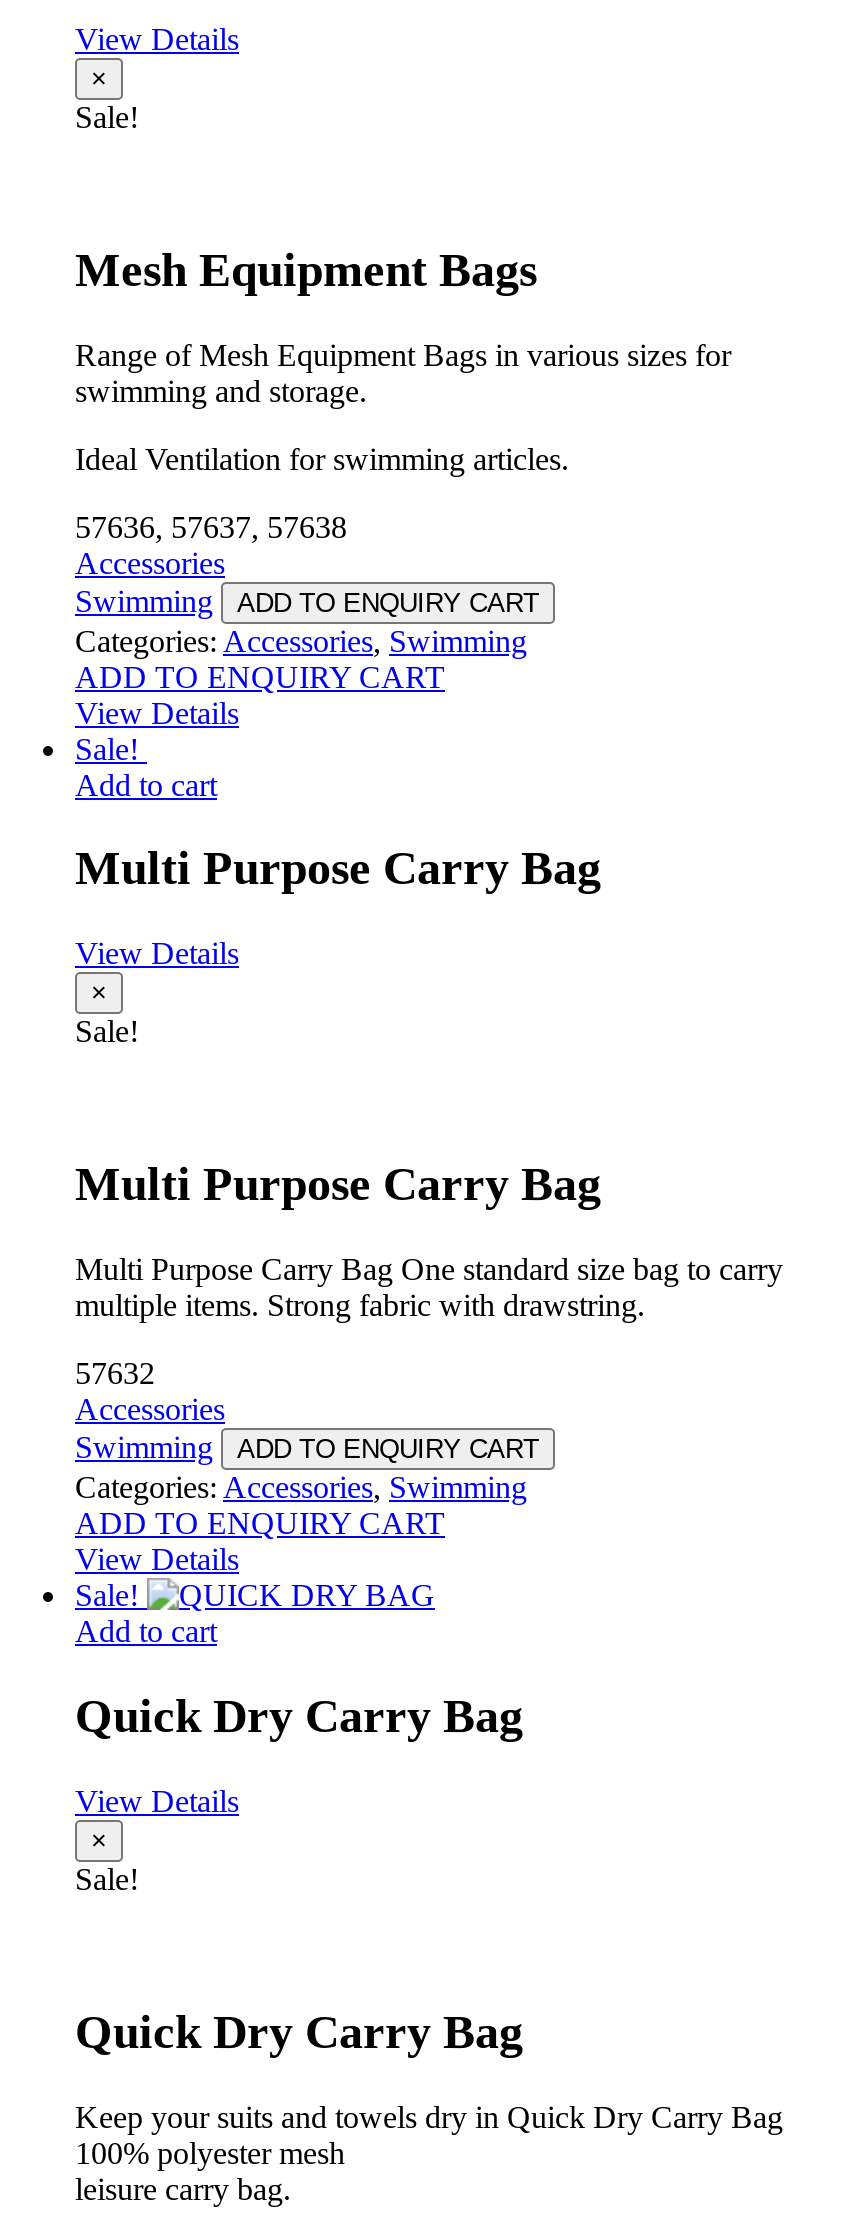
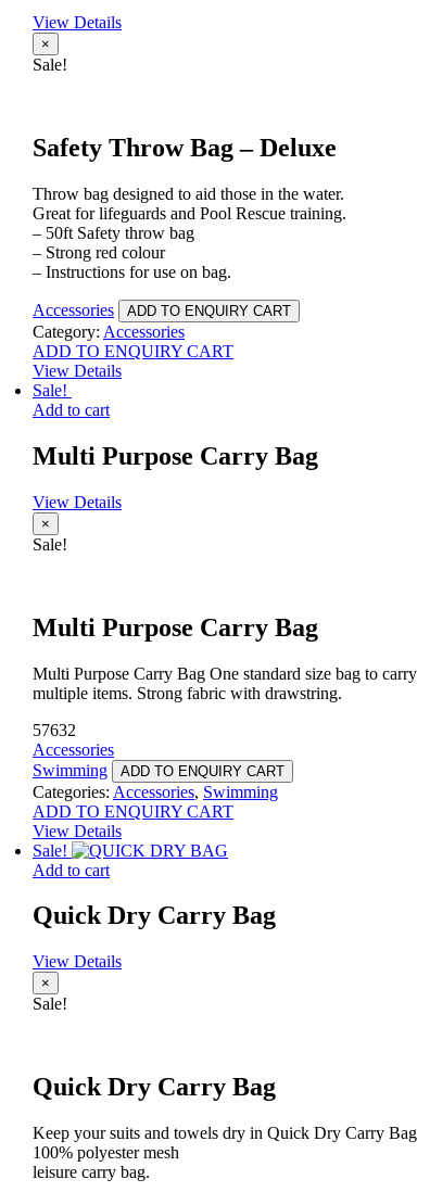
[75,243,731,543] Mesh Equipment Bags | Range of Mesh Equipment Bags in various sizes for | swimming and storage. | Ideal Ventilation for swimming articles. | 57636, 57637, 57638 -> [33,134,346,281] Safety Throw Bag – Deluxe | Throw bag designed to aid those in the water. | Great for lifeguards and Pool Rescue training. | – 50ft Safety throw bag | – Strong red colour | – Instructions for use on bag.
[75,583,213,617] Swimming -> none
[75,623,527,657] Categories: Accessories,Swimming -> [33,322,185,341] Category: Accessories

